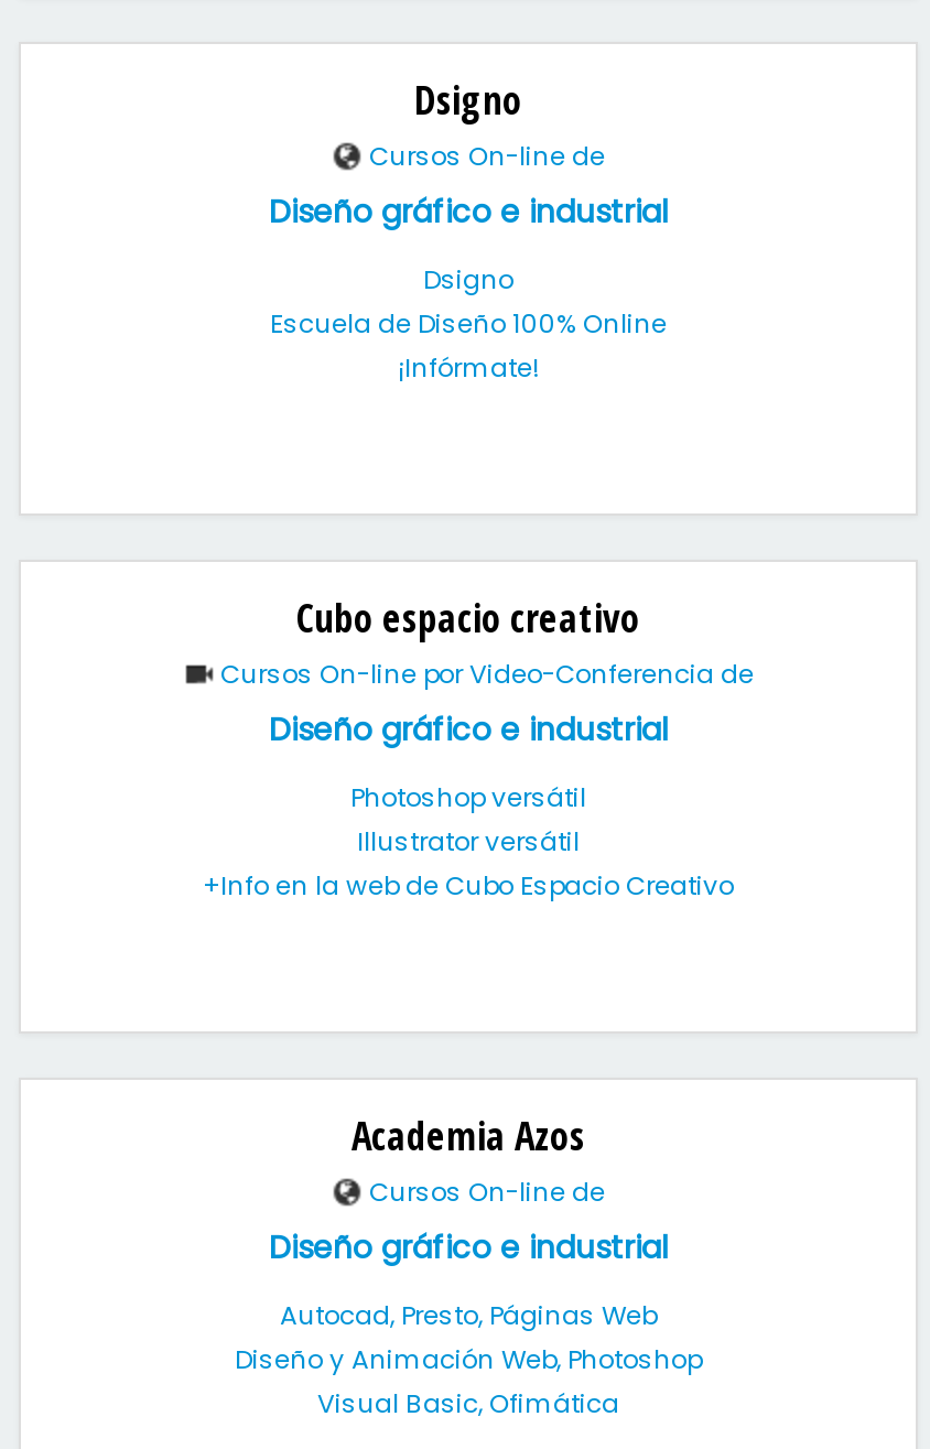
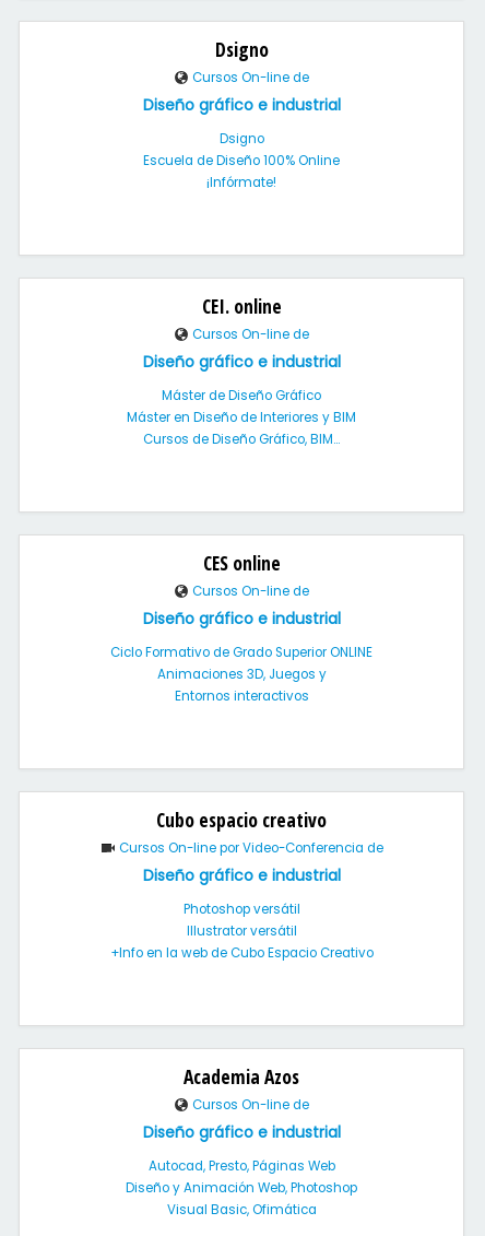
none -> [110,550,372,705] CES online | Cursos On-line de | Diseño gráfico e industrial | Ciclo Formativo de Grado Superior ONLINE | Animaciones 3D, Juegos y | Entornos interactivos
none -> [127,293,356,448] CEI. online | Cursos On-line de | Diseño gráfico e industrial | Máster de Diseño Gráfico | Máster en Diseño de Interiores y BIM | Cursos de Diseño Gráfico, BIM...

